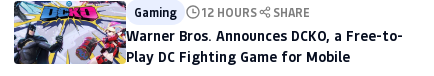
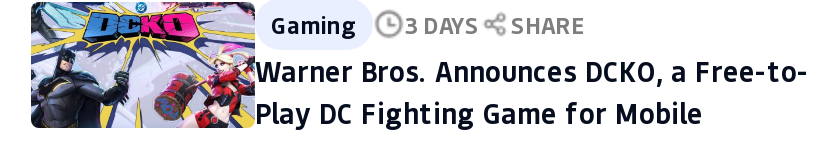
[134,4,310,20] Gaming 12 HOURS SHARE -> [271,8,585,40] Gaming 3 DAYS SHARE

